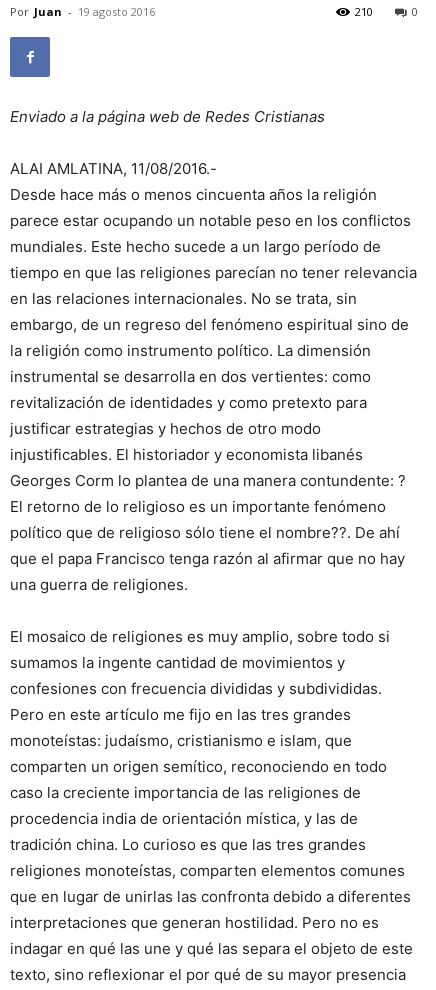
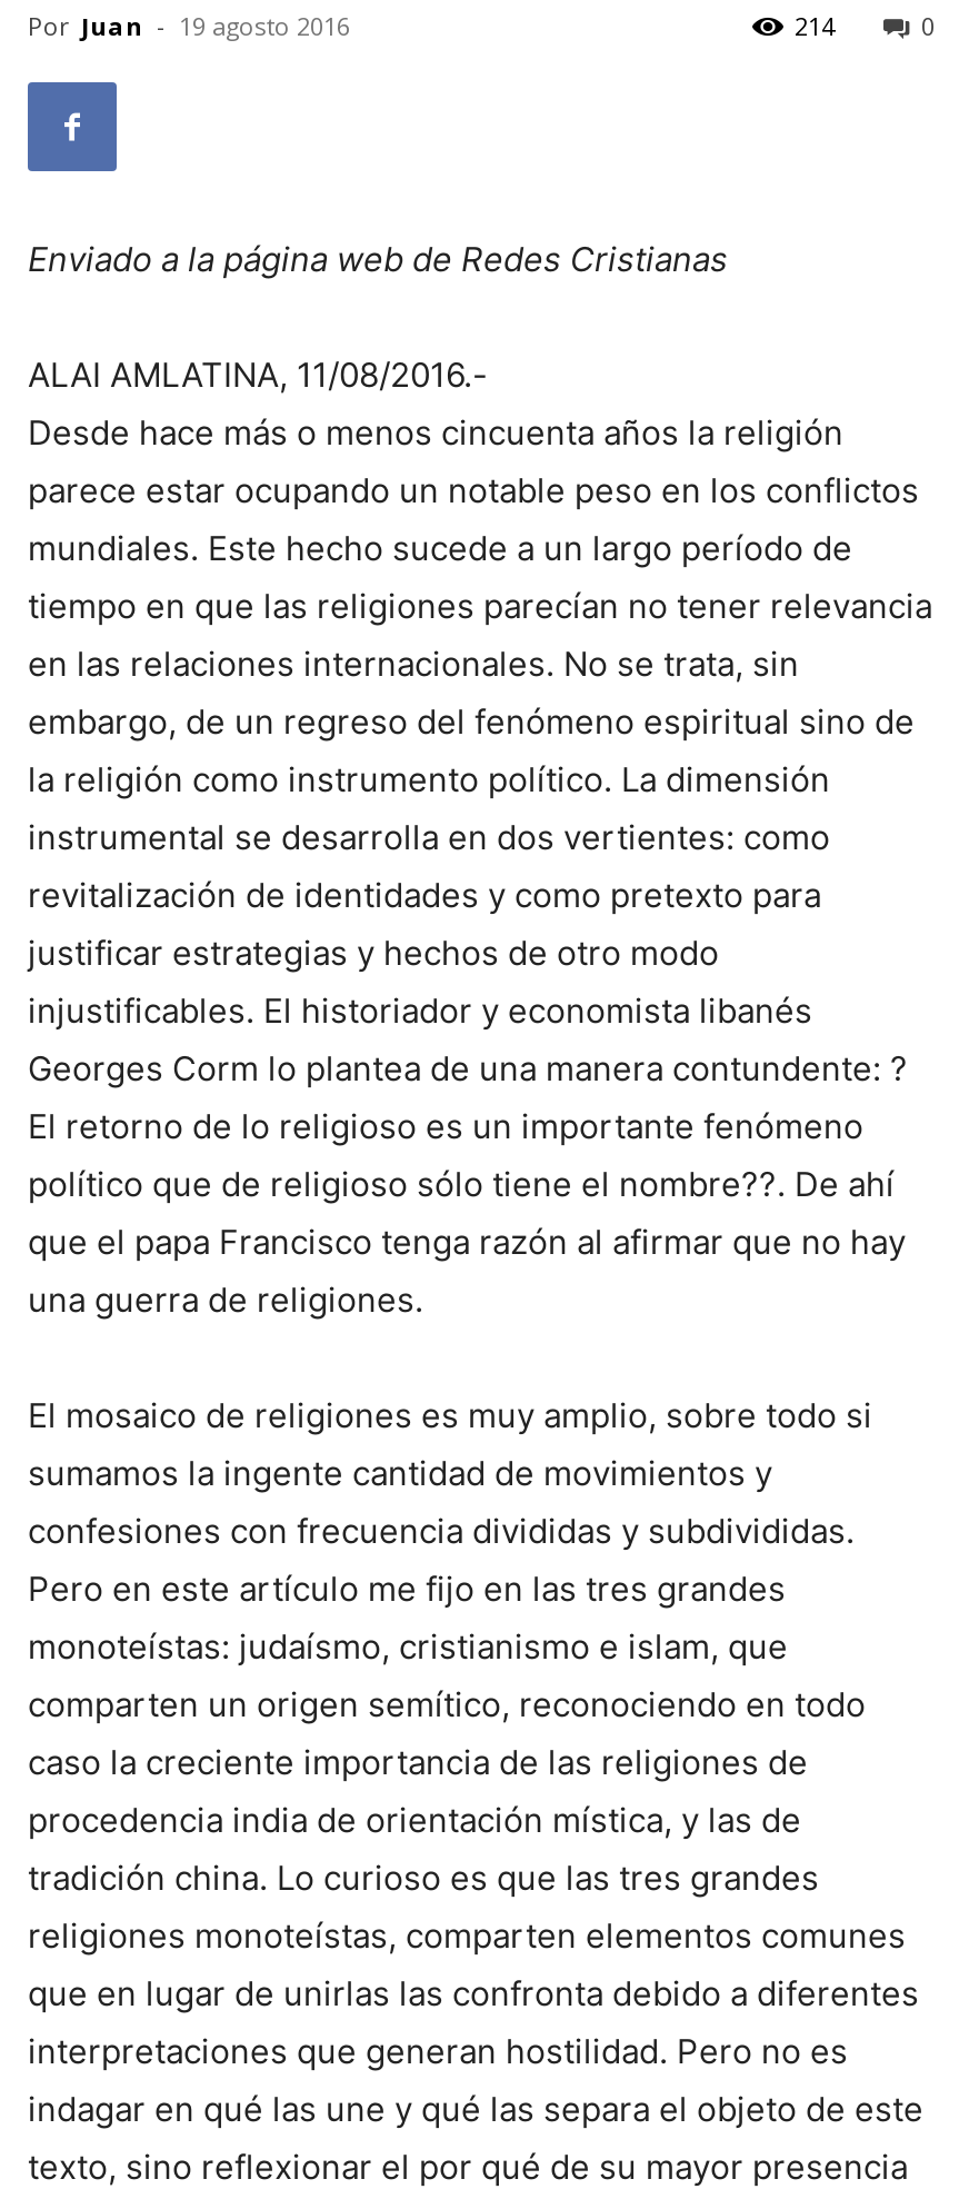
[355,4,373,19] 210 -> [795,10,835,43] 214

